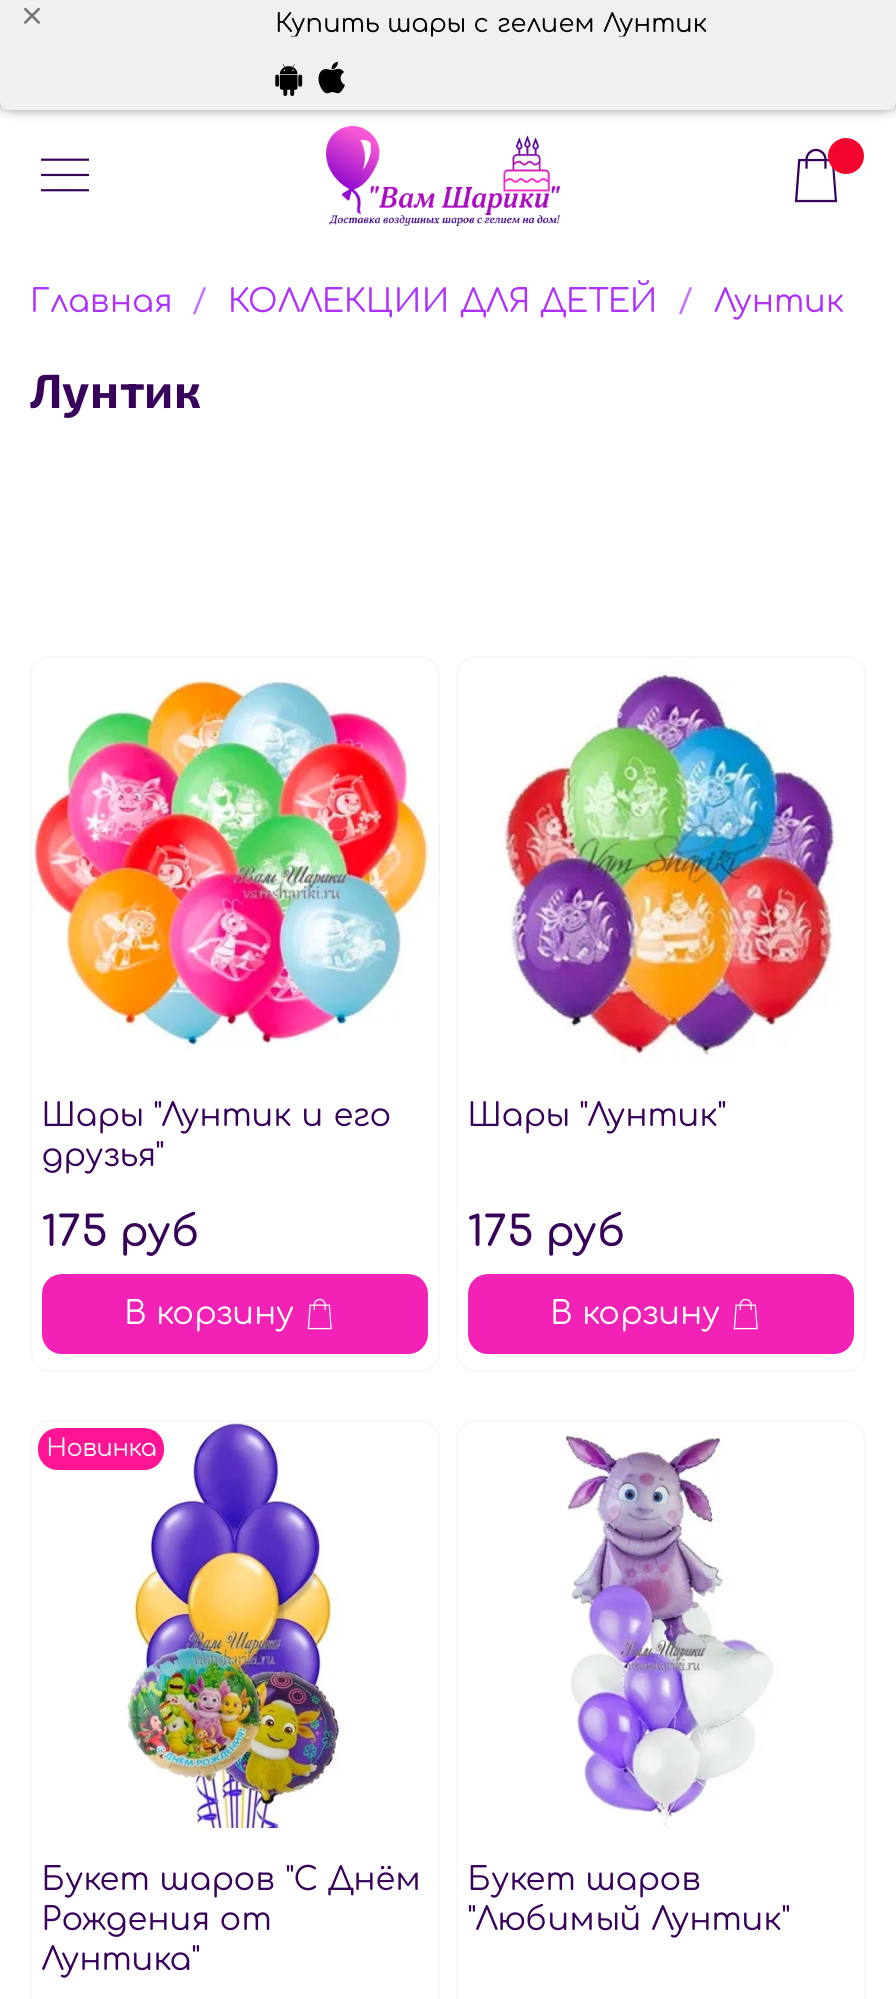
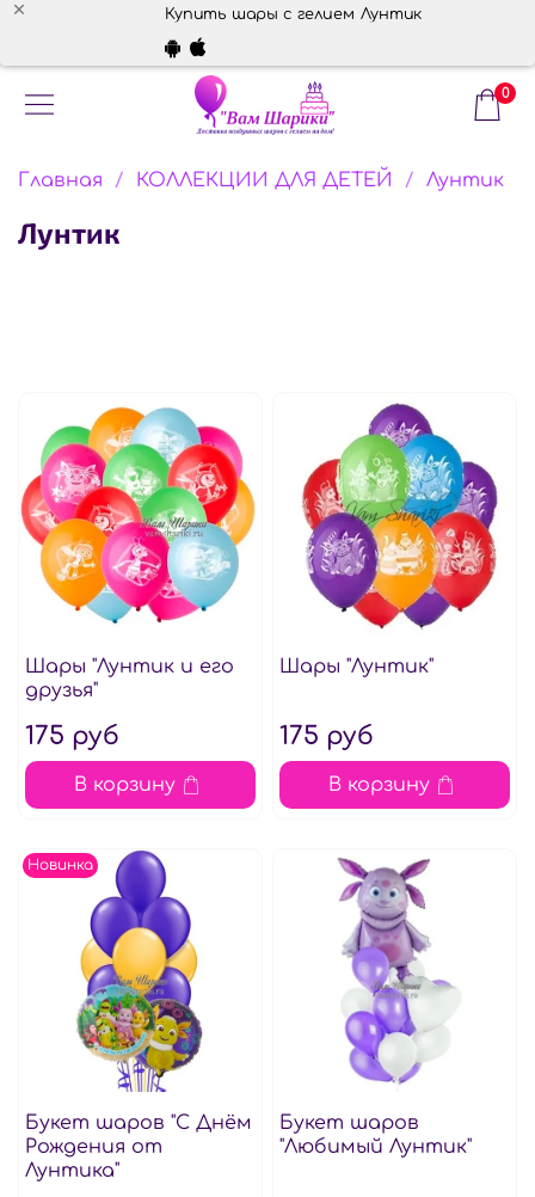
none -> [501,85,509,102] 0

